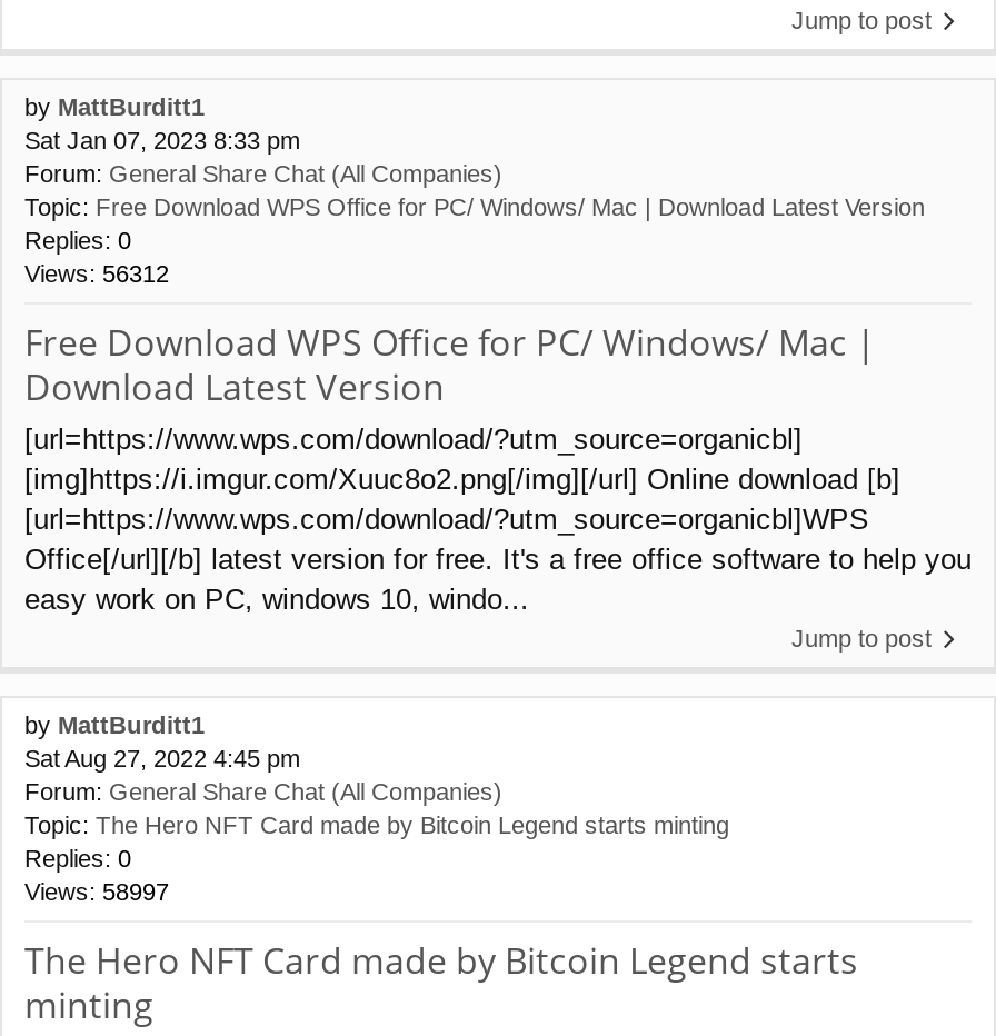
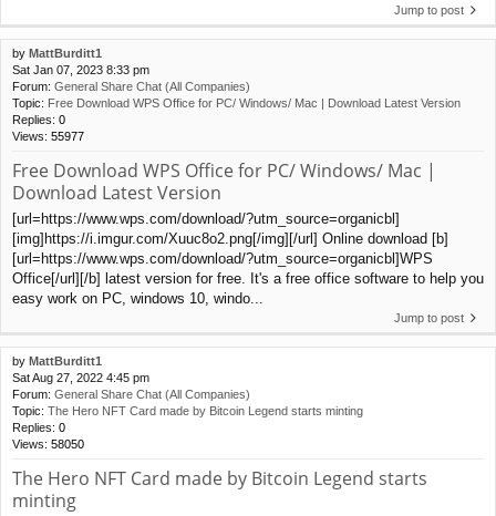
[24,260,169,287] Views: 56312 -> [12,130,84,143] Views: 55977
[24,878,169,905] Views: 58997 -> [12,437,84,451] Views: 58050

